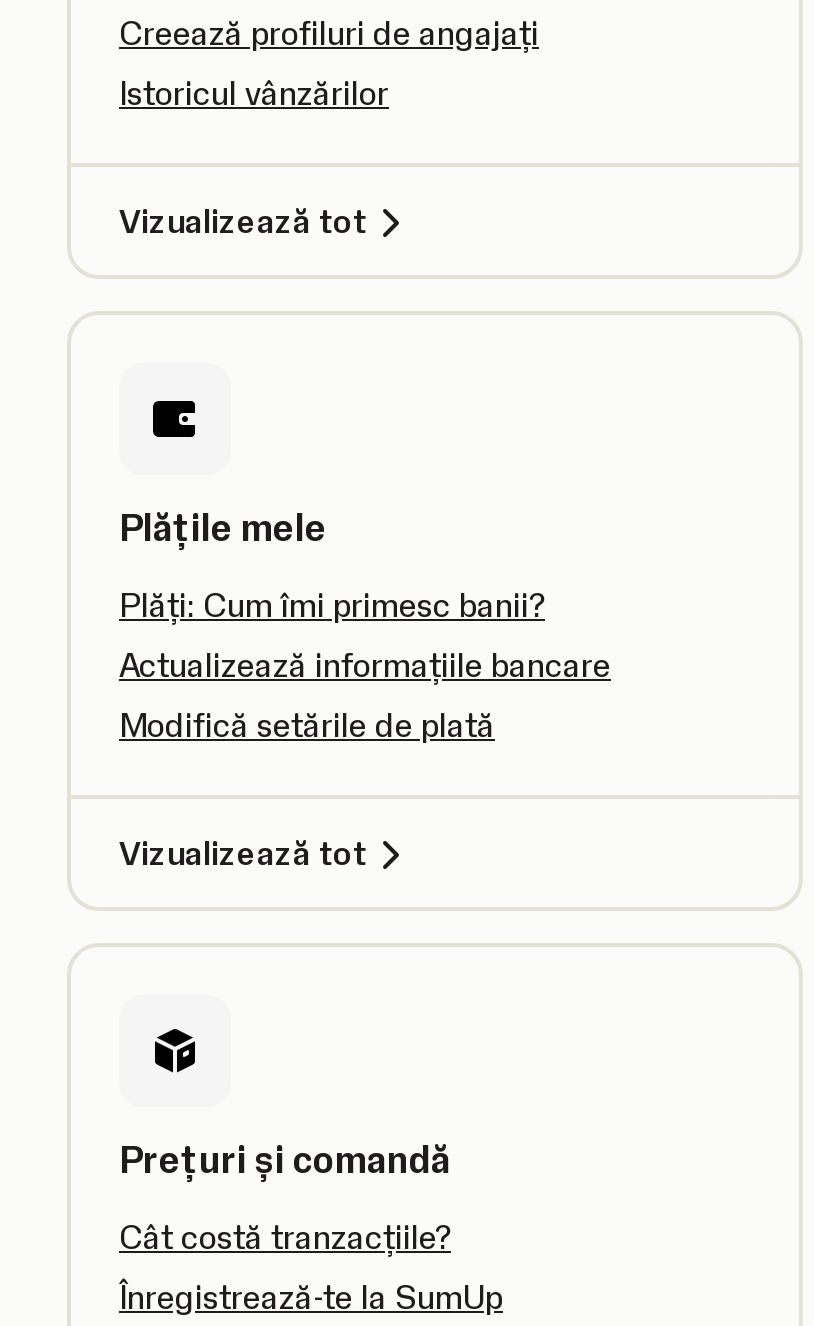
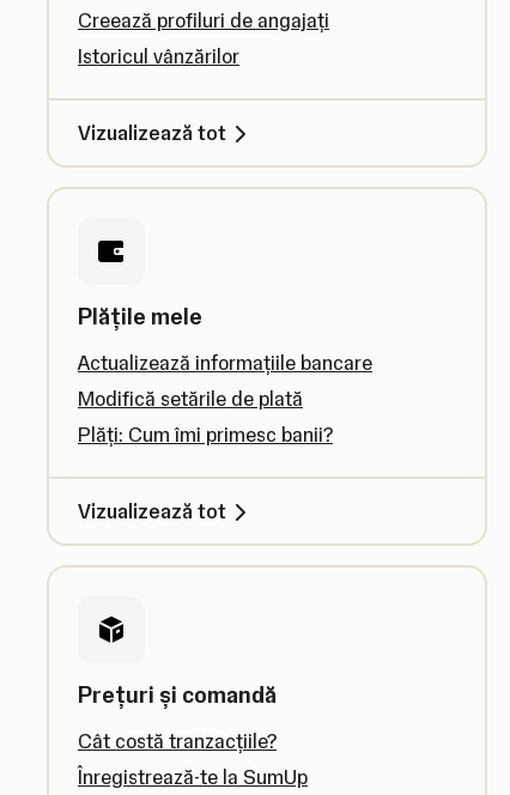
moved [119,585,545,625] -> [78,423,333,447]: Plăți: Cum îmi primesc banii?
moved [119,645,611,745] -> [78,351,372,411]: Actualizează informațiile bancare | Modifică setările de plată

